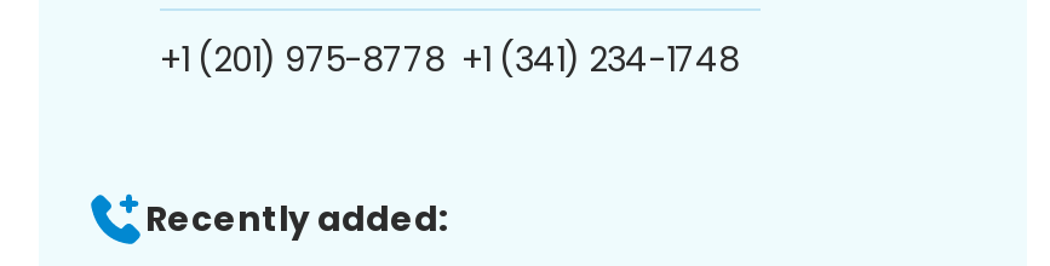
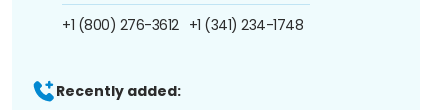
[160,34,739,82] +1 (201) 975-8778 +1 (341) 234-1748 -> [62,14,303,34] +1 (800) 276-3612 +1 (341) 234-1748

